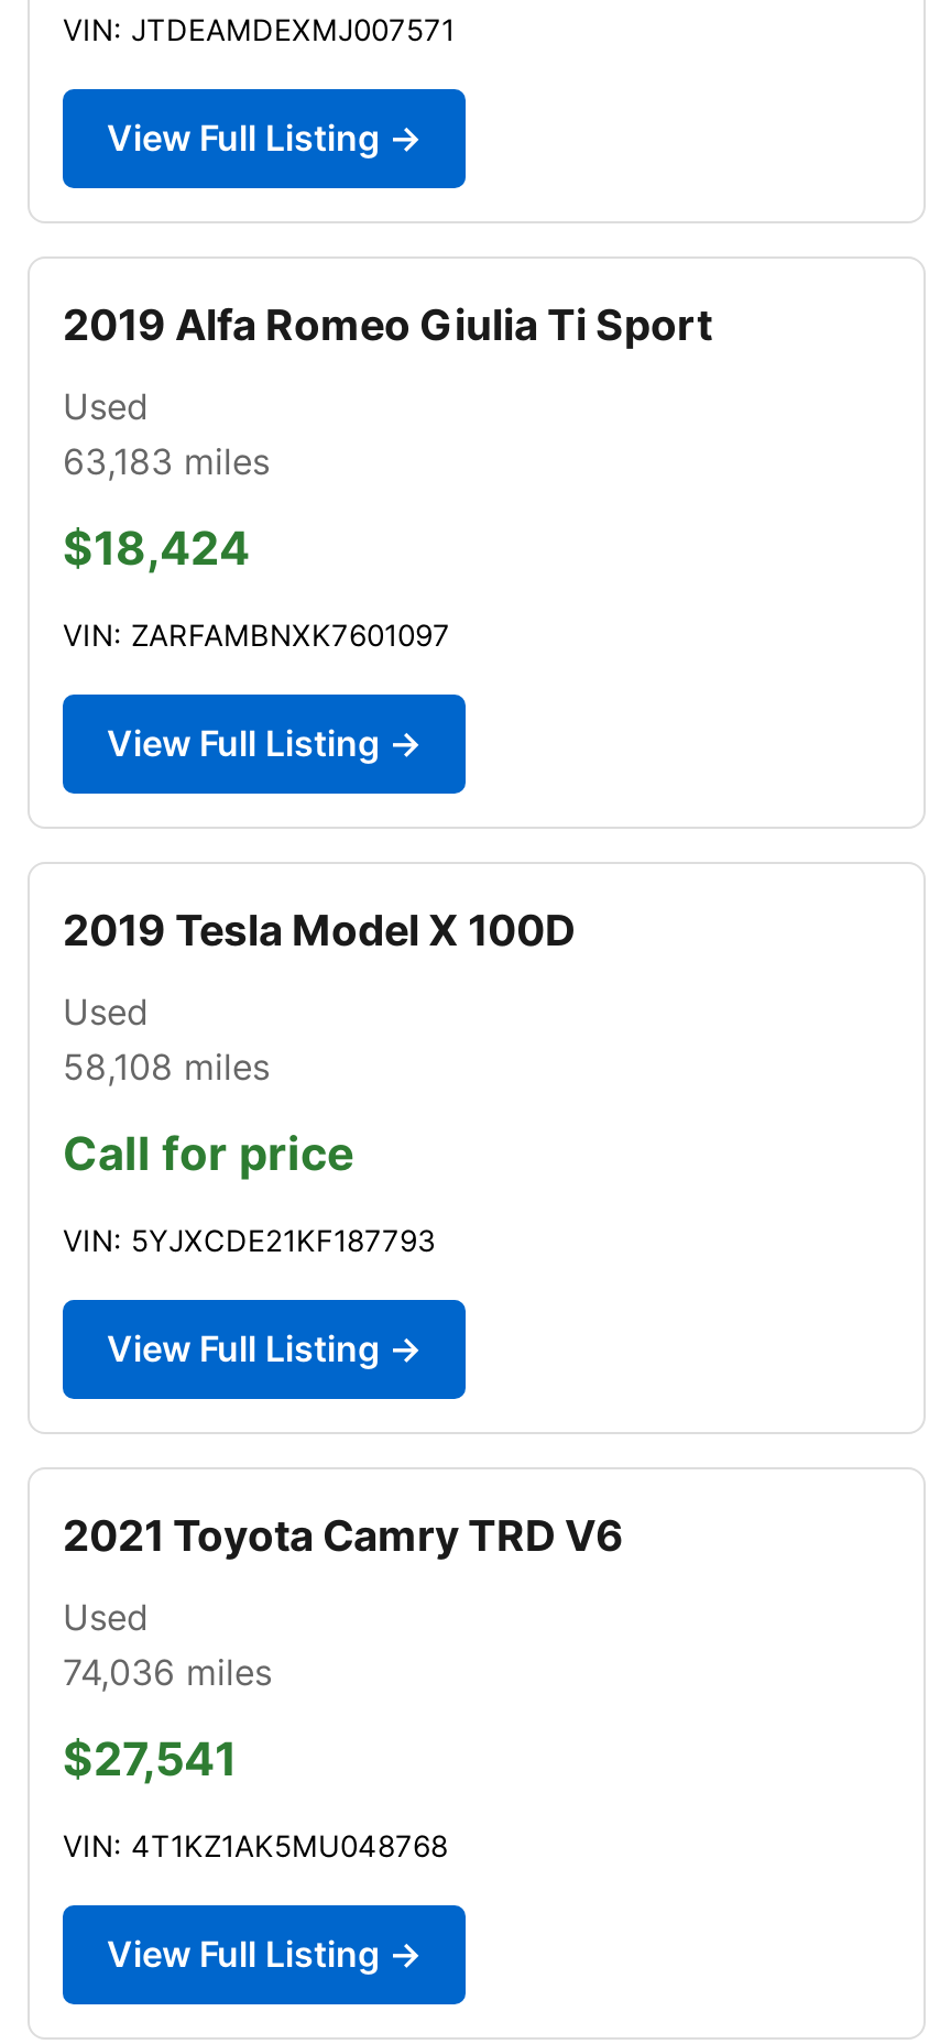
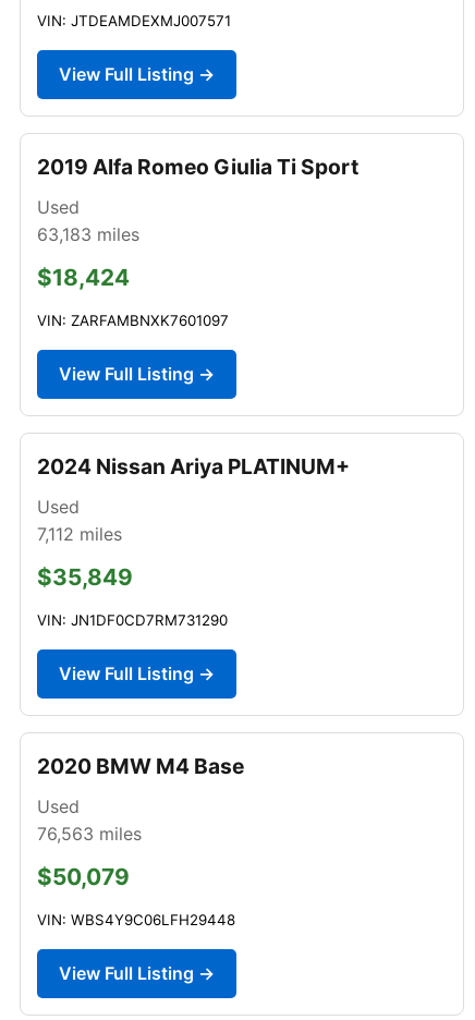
[63,903,576,956] 2019 Tesla Model X 100D -> [37,453,350,479] 2024 Nissan Ariya PLATINUM+
[63,1044,270,1088] 58,108 miles -> [37,523,122,545] 7,112 miles
[63,1126,353,1181] Call for price -> [37,563,133,591] $35,849
[63,1223,435,1258] VIN: 5YJXCDE21KF187793 -> [37,611,228,629] VIN: JN1DF0CD7RM731290
[63,1509,624,1562] 2021 Toyota Camry TRD V6 -> [37,753,244,779] 2020 BMW M4 Base
[63,1650,272,1694] 74,036 miles -> [37,823,142,844] 76,563 miles
[63,1731,237,1786] $27,541 -> [37,863,130,890] $50,079
[63,1828,448,1863] VIN: 4T1KZ1AK5MU048768 -> [37,911,235,928] VIN: WBS4Y9C06LFH29448

